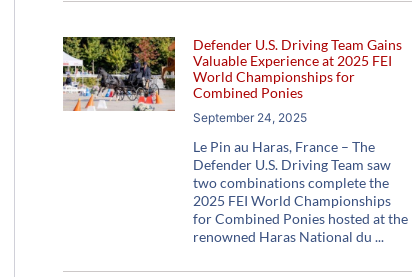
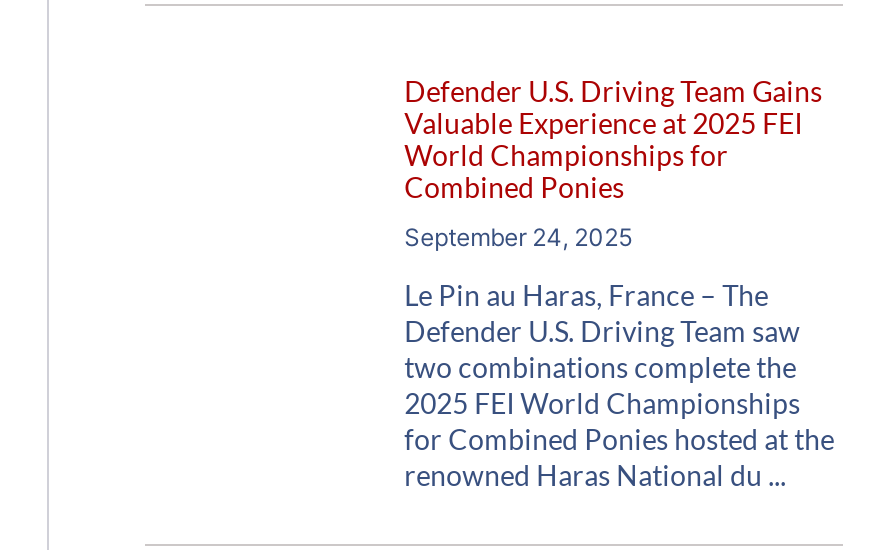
[62,36,176,112] [image] -> none

